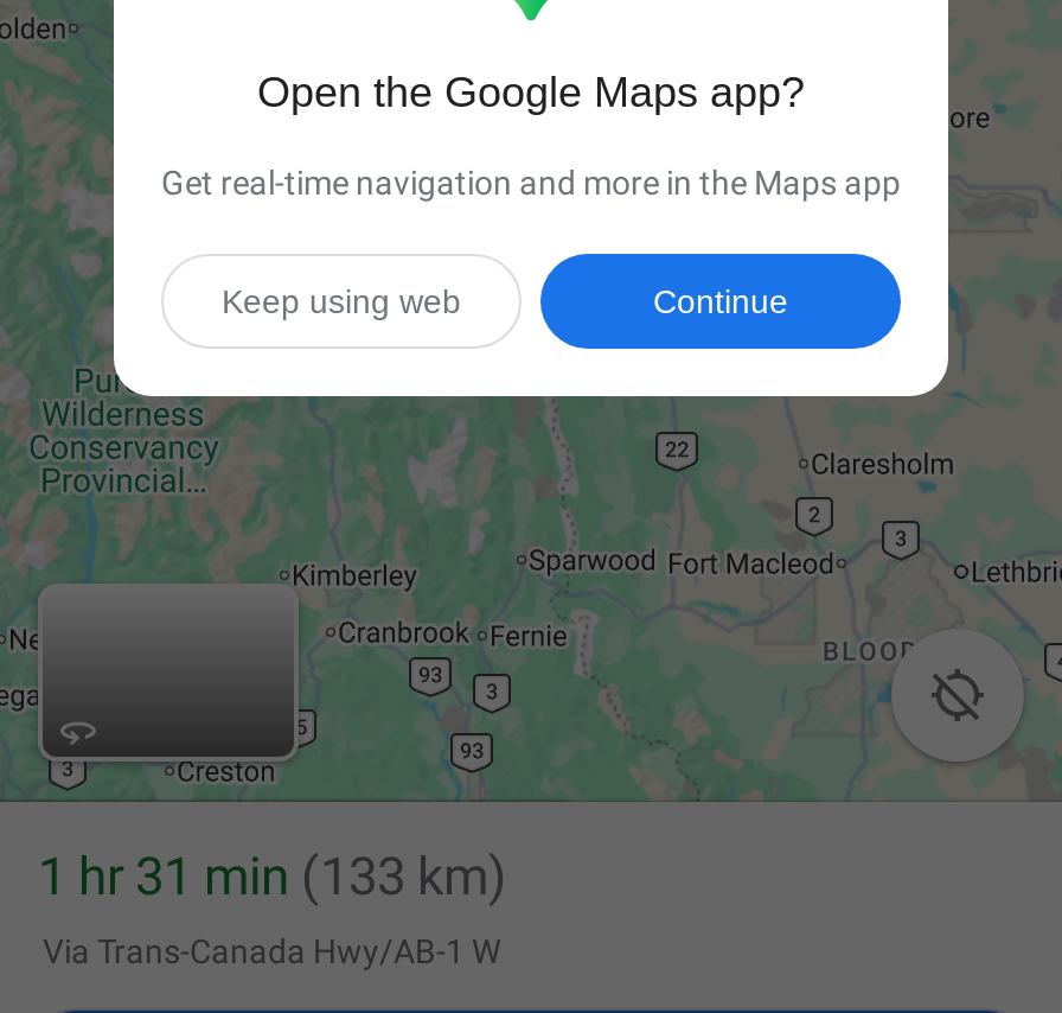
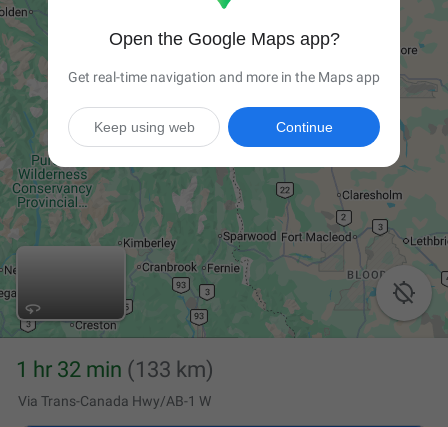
[38,847,507,906] 1 hr 31 min (133 km) -> [16,357,214,382] 1 hr 32 min (133 km)

